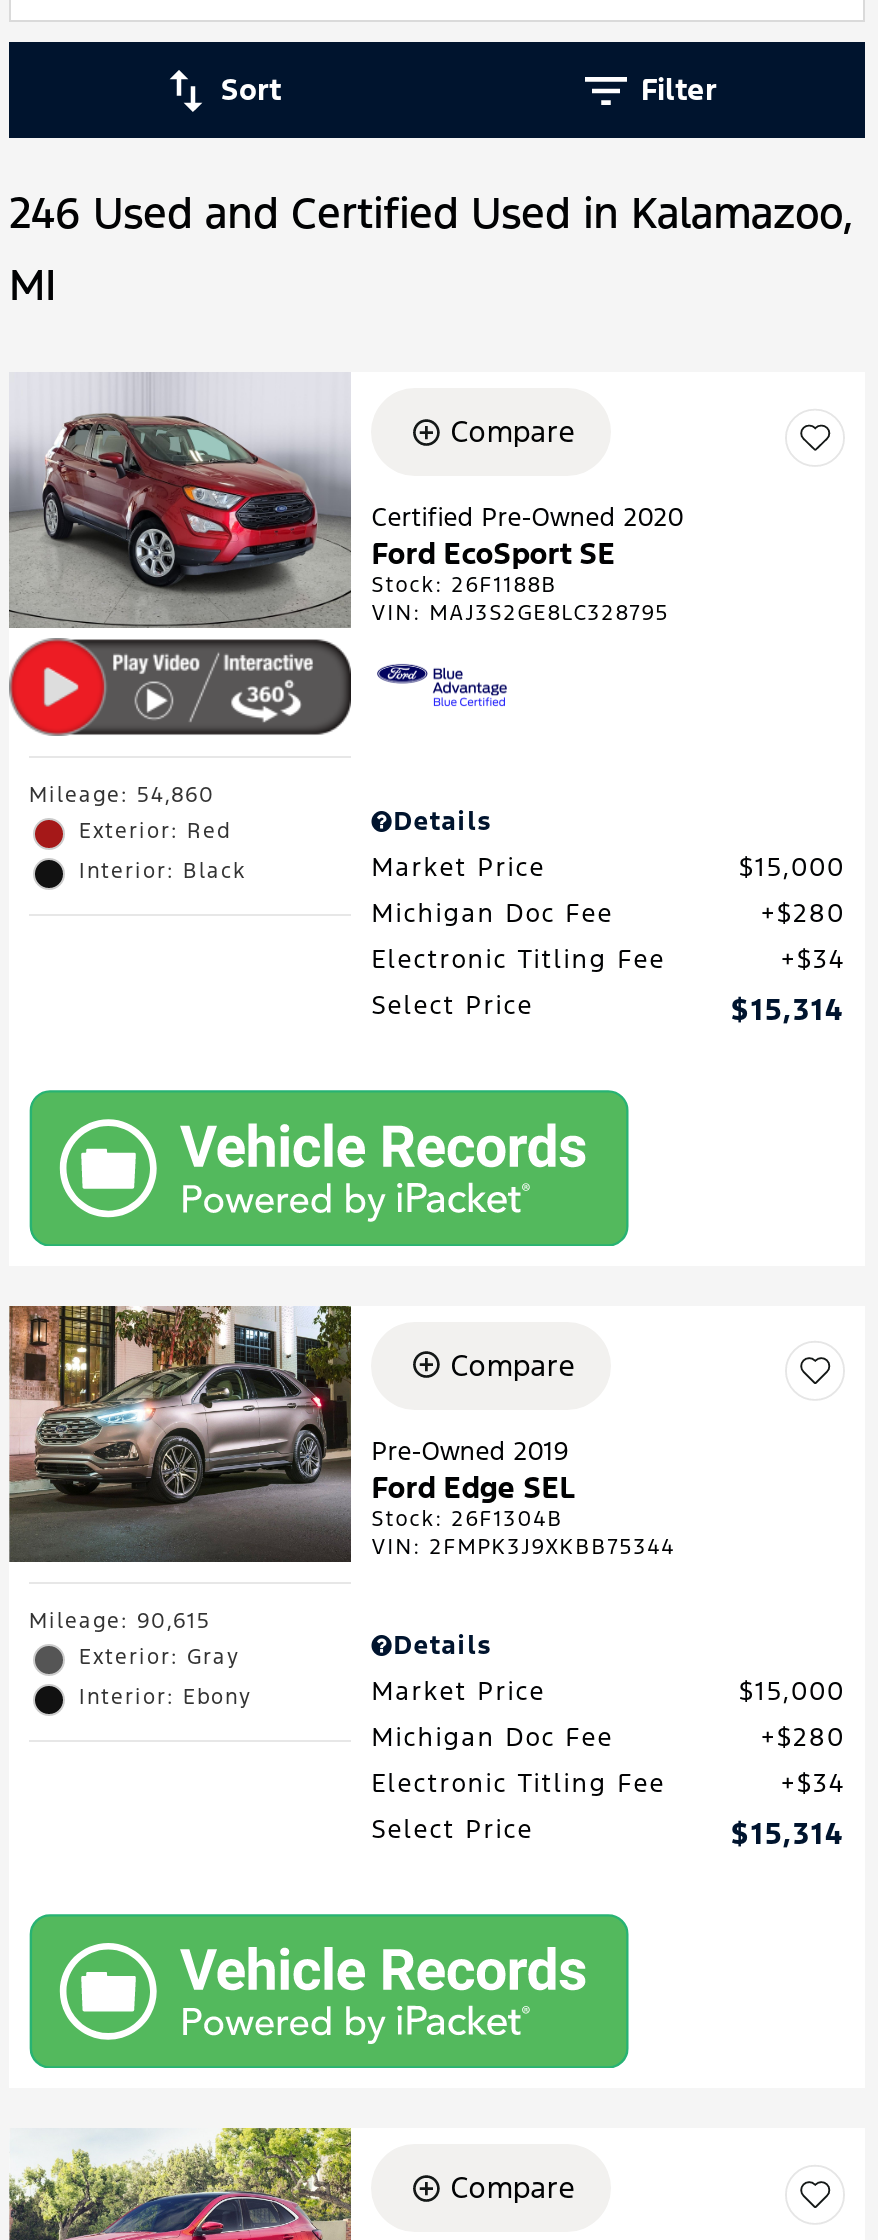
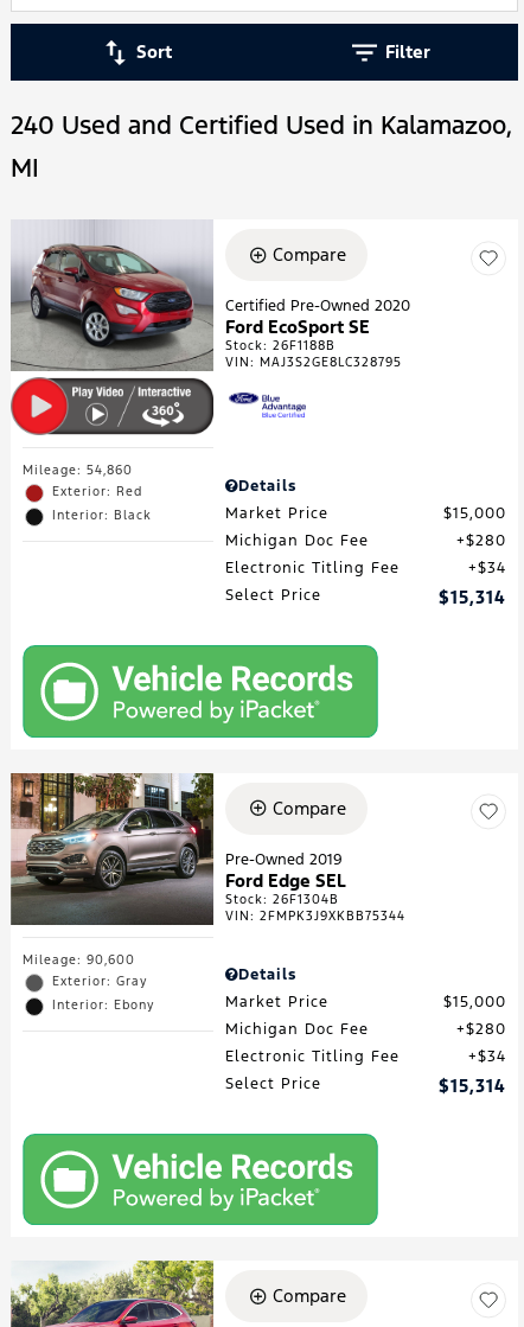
[9,186,853,240] 246 Used and Certified Used in Kalamazoo, -> [11,109,512,141] 240 Used and Certified Used in Kalamazoo,
[29,1608,211,1634] Mileage: 90,615 -> [23,952,135,968] Mileage: 90,600

